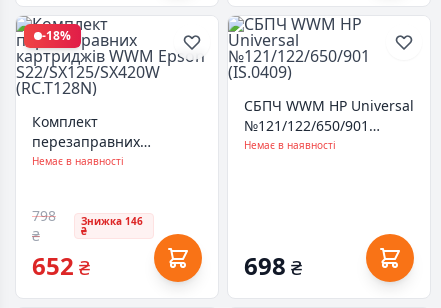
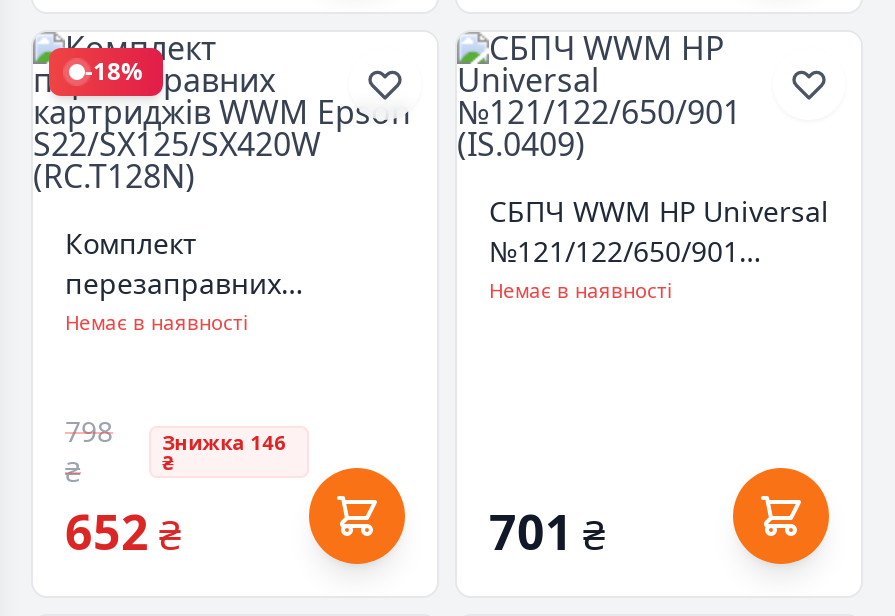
[244,249,302,282] 698 ₴ -> [489,498,605,564] 701 ₴

